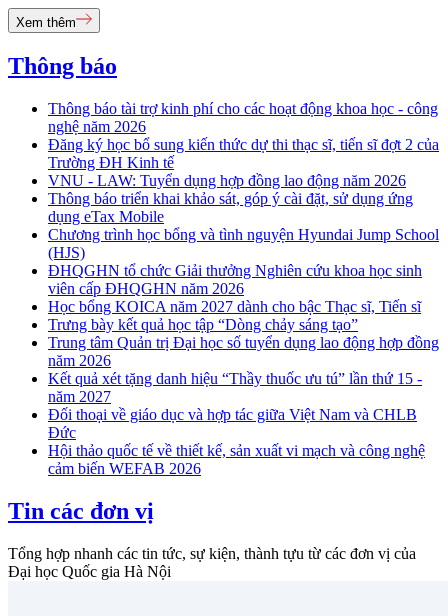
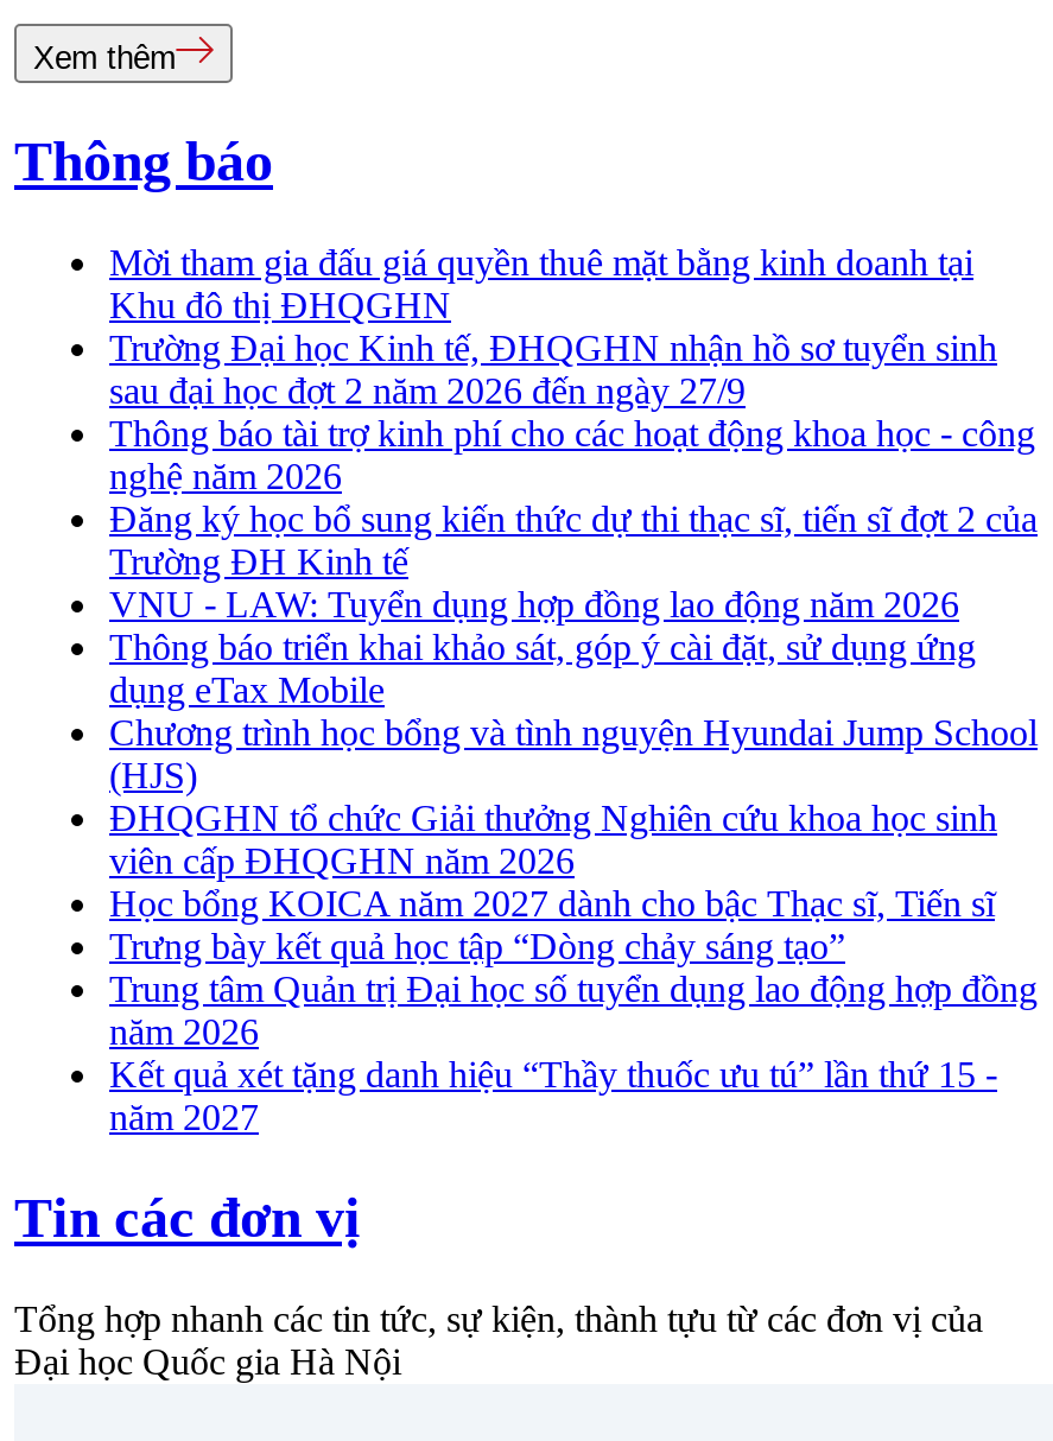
none -> [109,243,997,411] Mời tham gia đấu giá quyền thuê mặt bằng kinh doanh tại | Khu đô thị ĐHQGHN | Trường Đại học Kinh tế, ĐHQGHN nhận hồ sơ tuyển sinh | sau đại học đợt 2 năm 2026 đến ngày 27/9
moved [48,100,439,405] -> [109,414,1038,1138]: Thông báo tài trợ kinh phí cho các hoạt động khoa học - công | nghệ năm 2026 | Đăng ký học bổ sung kiến thức dự thi thạc sĩ, tiến sĩ đợt 2 của | ... | Kết quả xét tặng danh hiệu “Thầy thuốc ưu tú” lần thứ 15 - | năm 2027
[48,406,425,477] Đối thoại về giáo dục và hợp tác giữa Việt Nam và CHLB | Đức | Hội thảo quốc tế về thiết kế, sản xuất vi mạch và công nghệ | cảm biến WEFAB 2026 -> none

